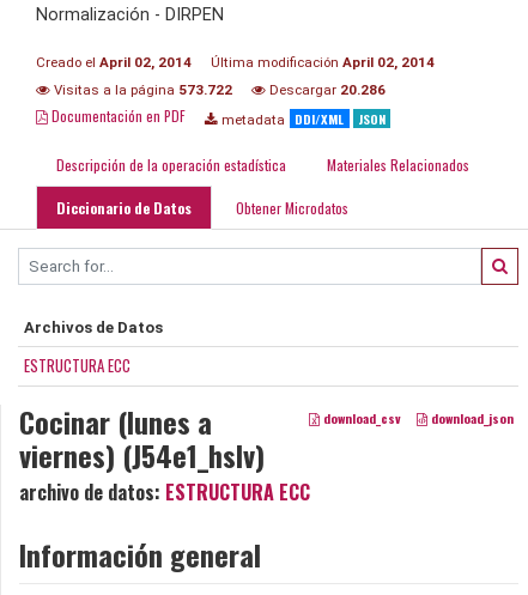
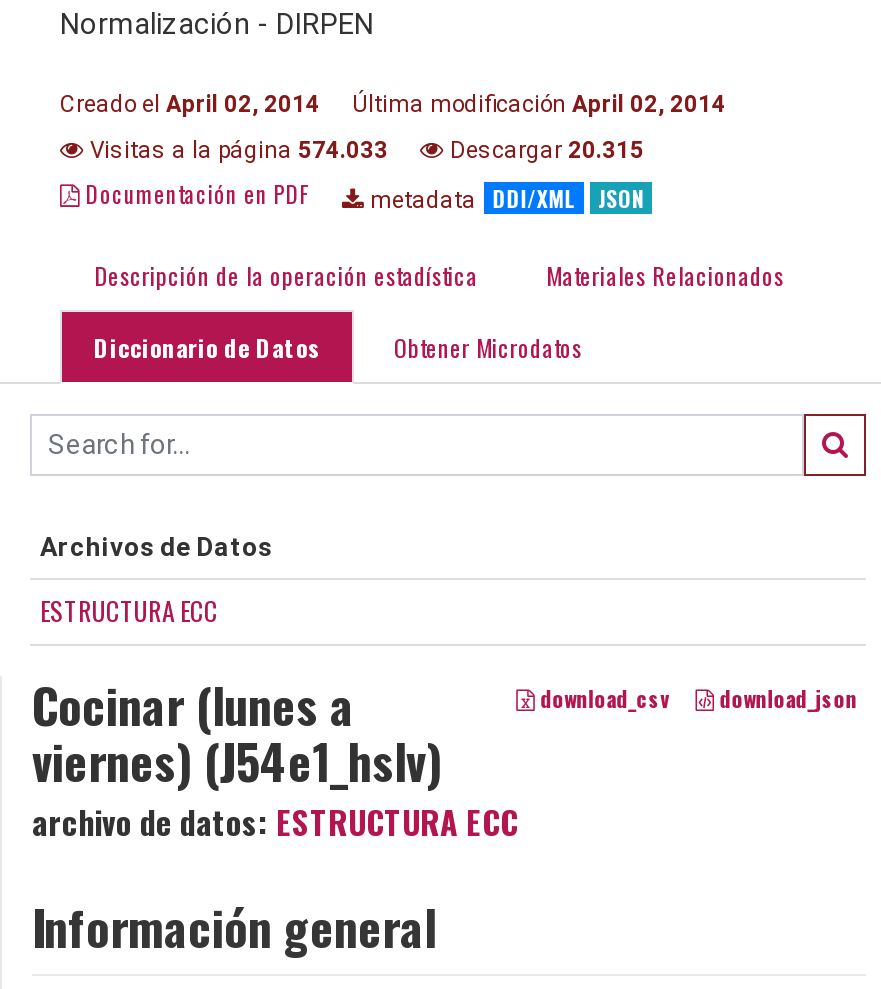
[50,81,232,98] Visitas a la página 573.722 -> [84,136,388,164] Visitas a la página 574.033
[266,81,386,98] Descargar 20.286 -> [444,136,644,164] Descargar 20.315

